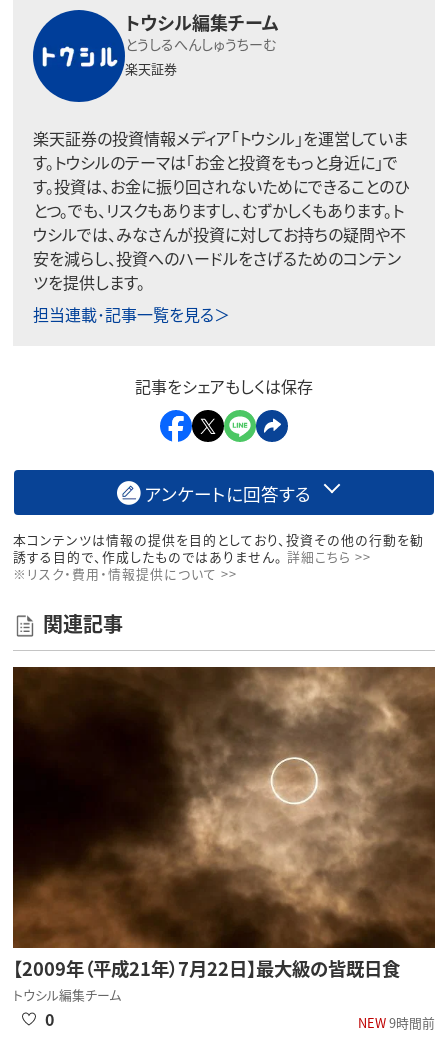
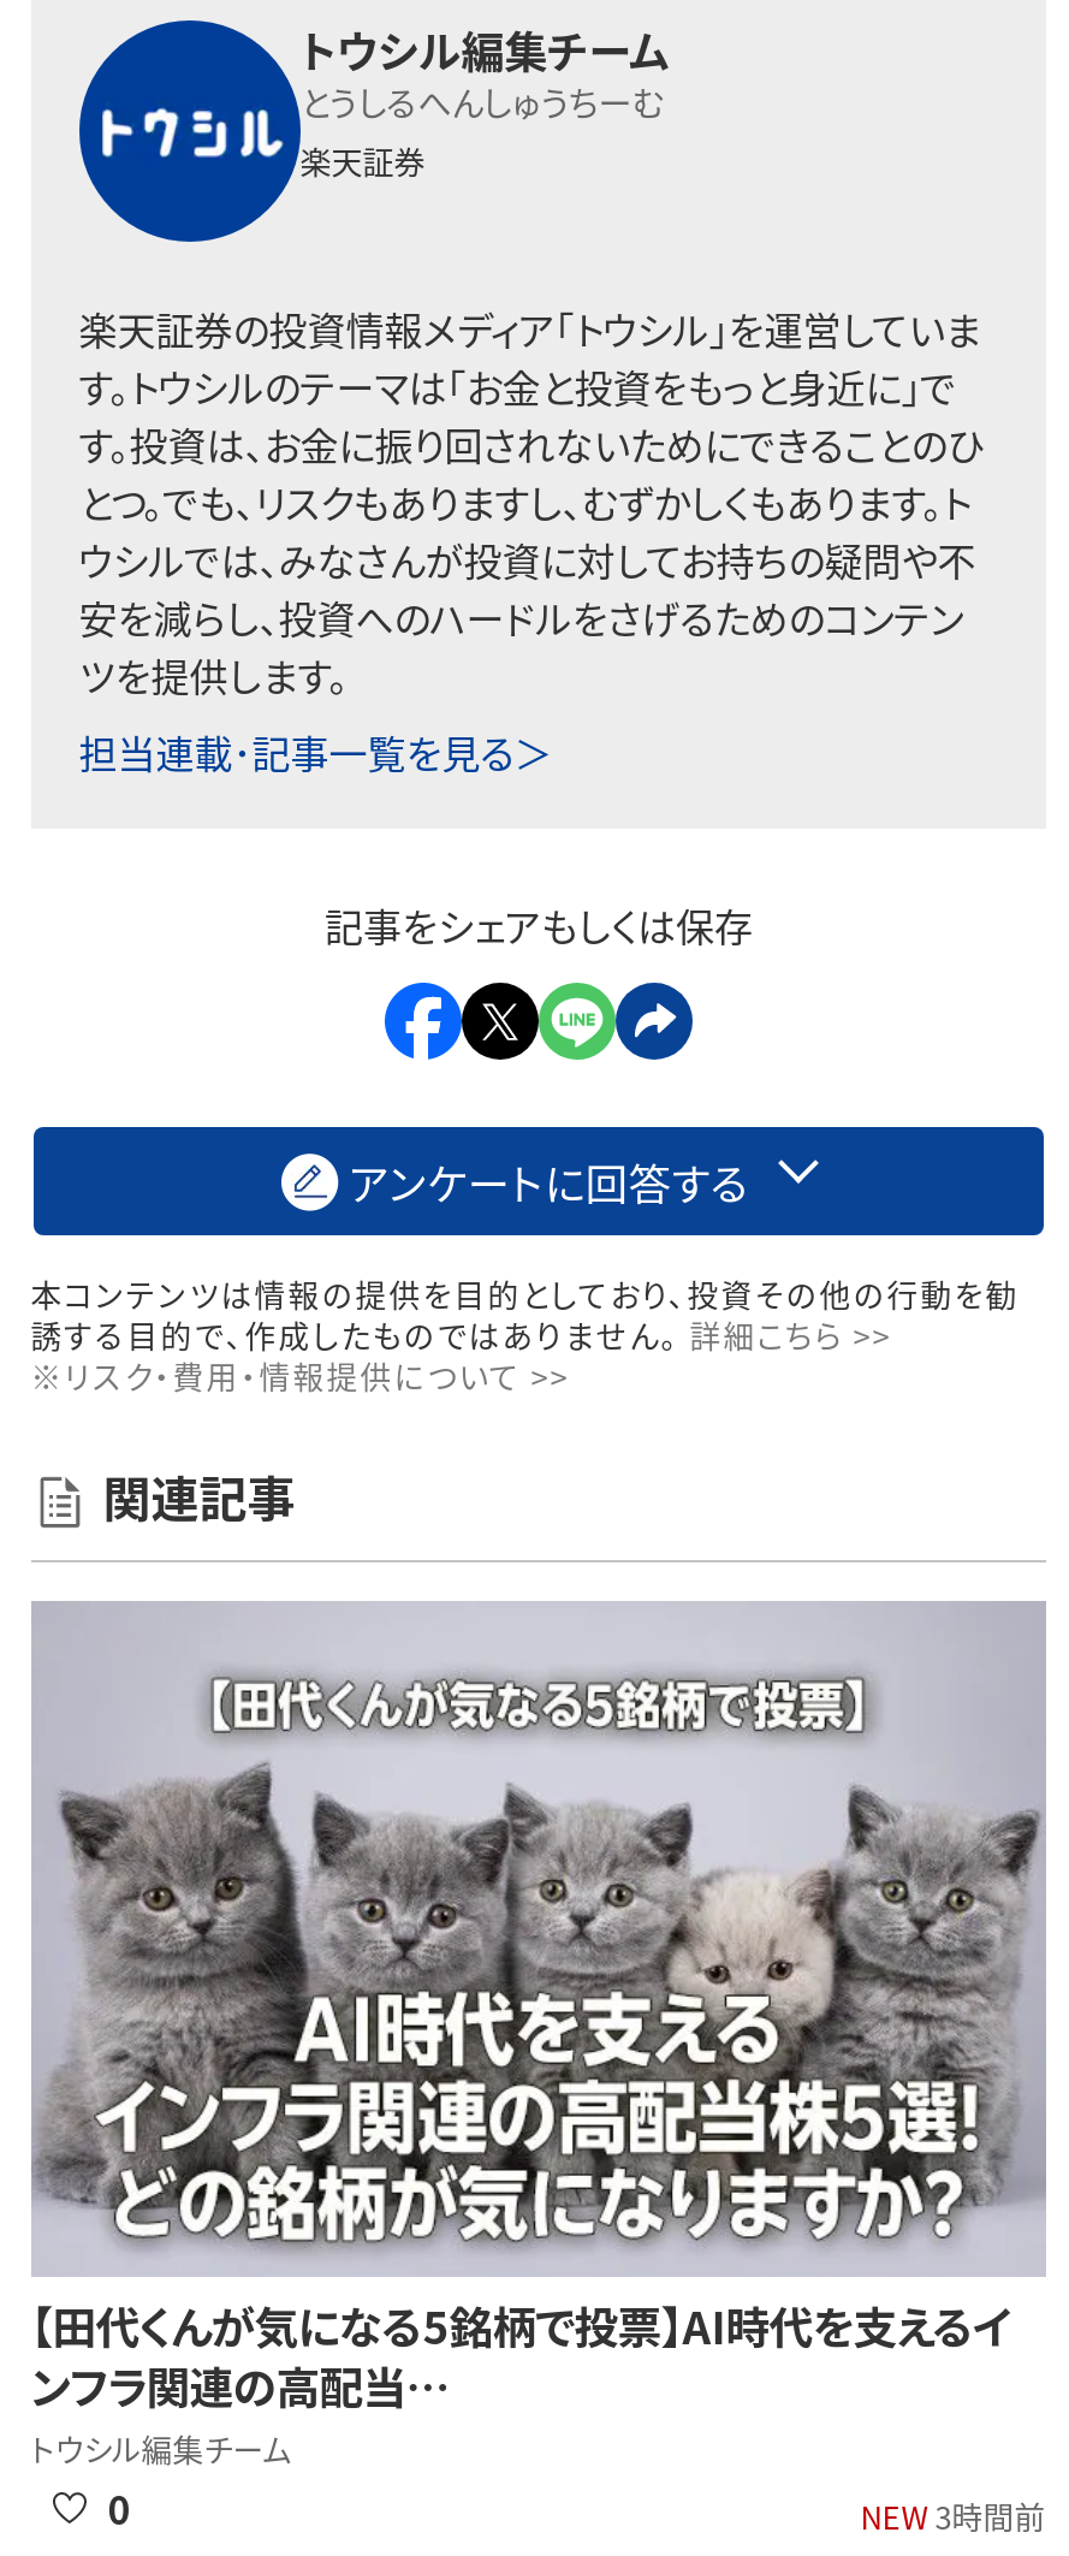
[12,666,436,981] [image] | 【2009年（平成21年）7月22日】最大級の皆既日食 -> [31,1601,1046,2417] [image] | 【田代くんが気になる5銘柄で投票】AI時代を支えるイ | ンフラ関連の高配当…
[358,1013,435,1032] NEW 9時間前 -> [860,2493,1046,2539] NEW 3時間前

